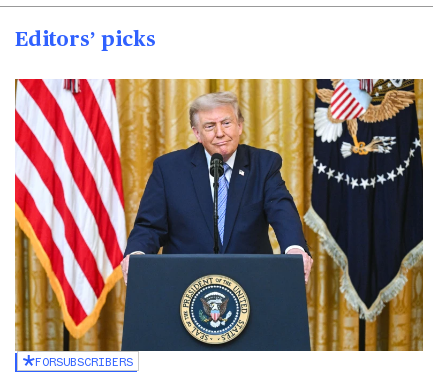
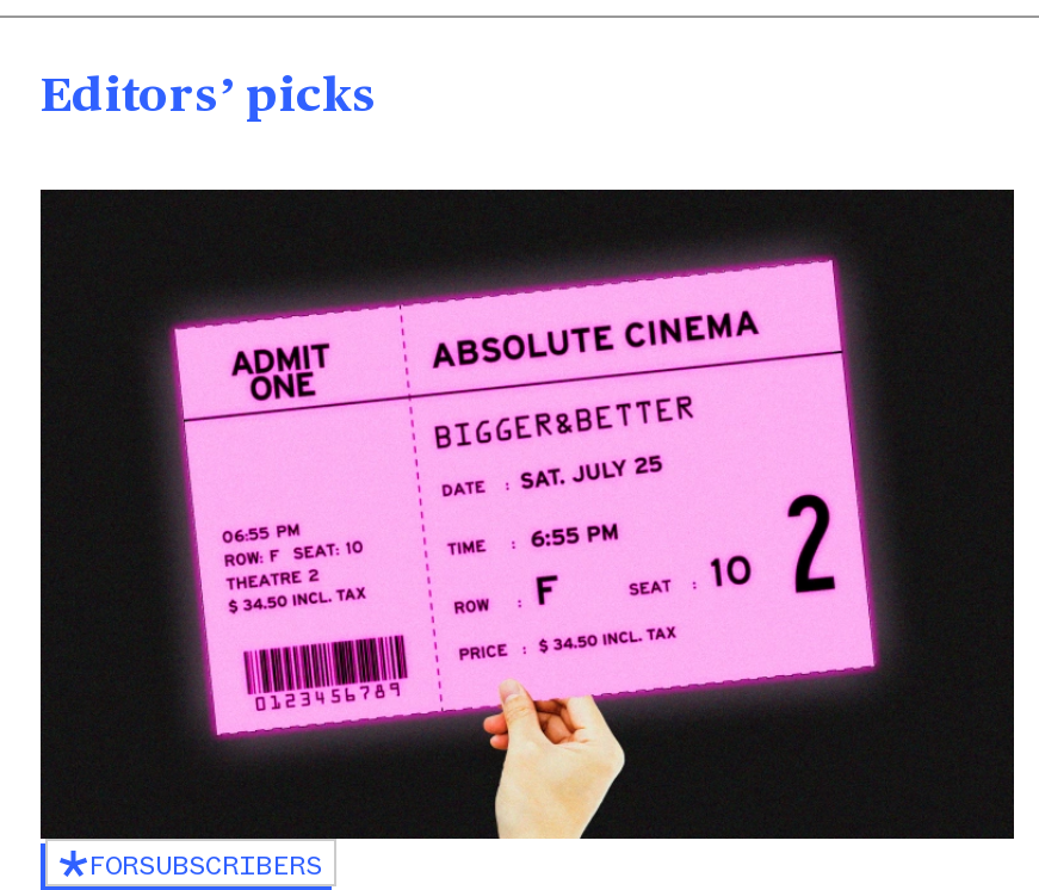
[14,78,424,352] [image] -> [38,186,1016,842] [image]

